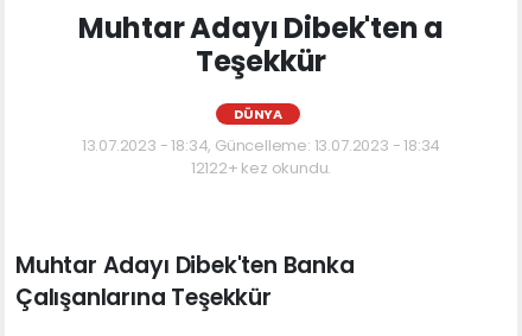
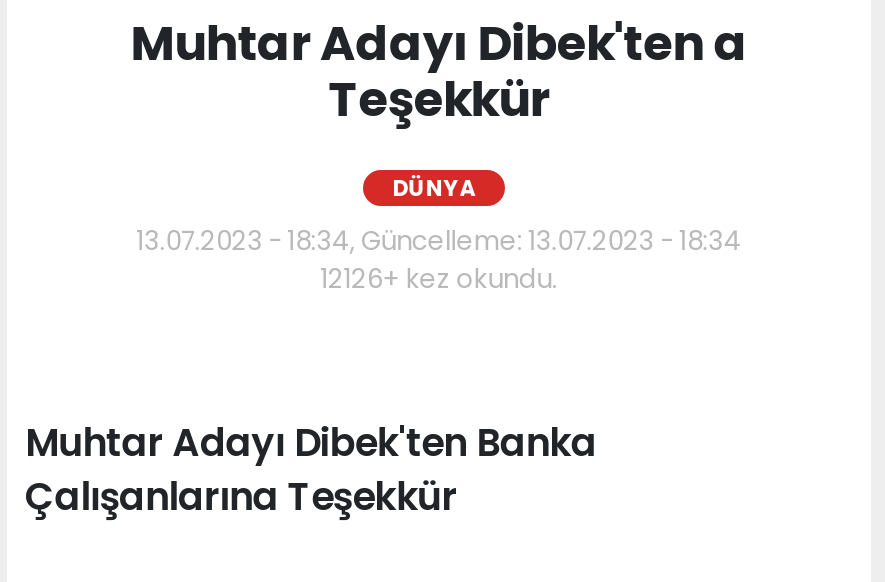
[191,156,331,179] 12122+ kez okundu. -> [320,260,558,298] 12126+ kez okundu.

